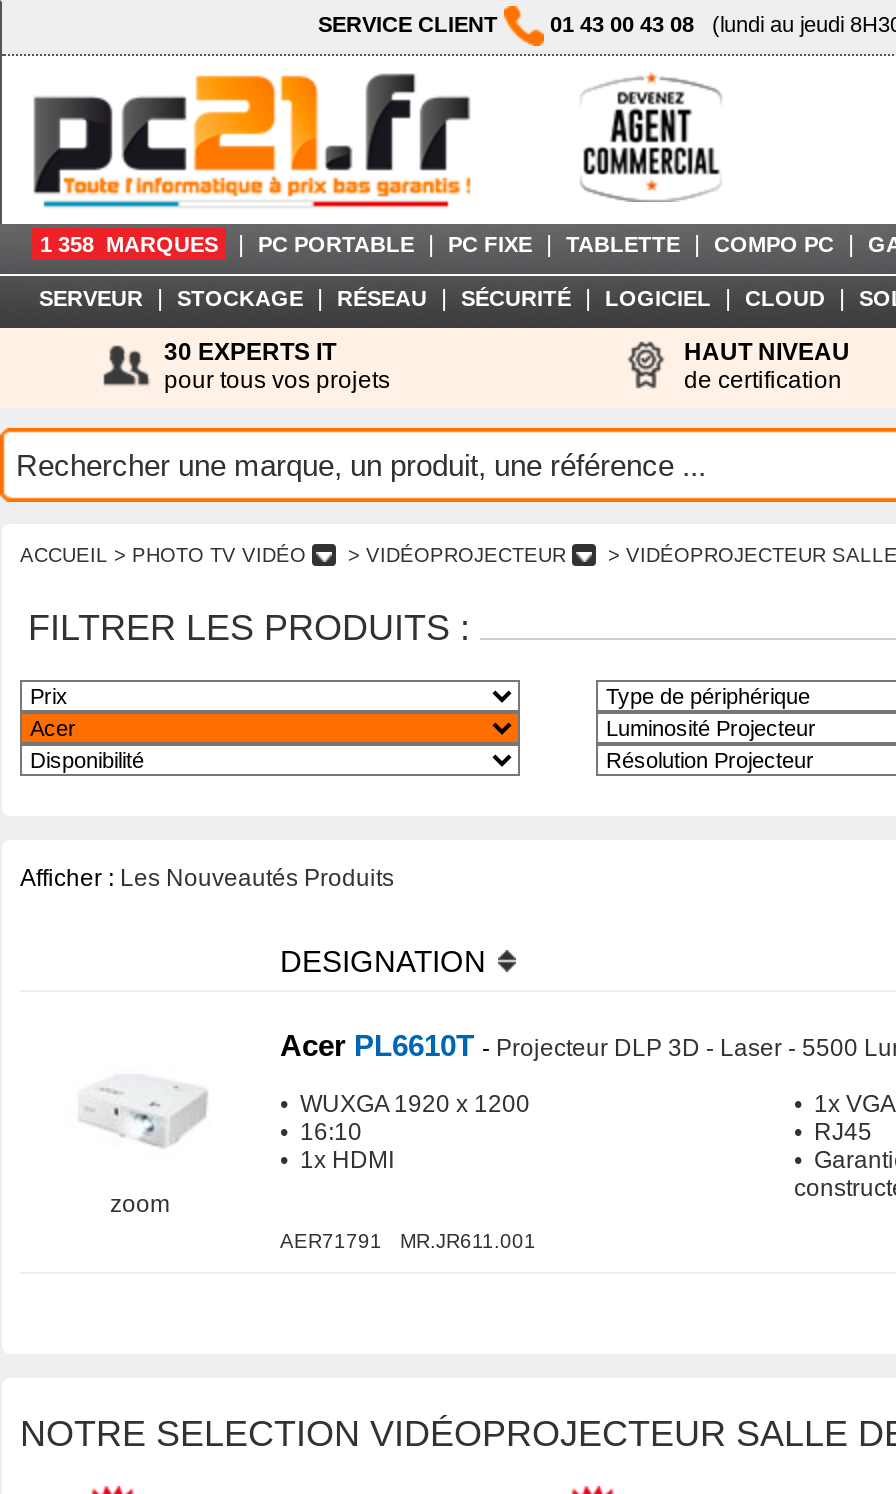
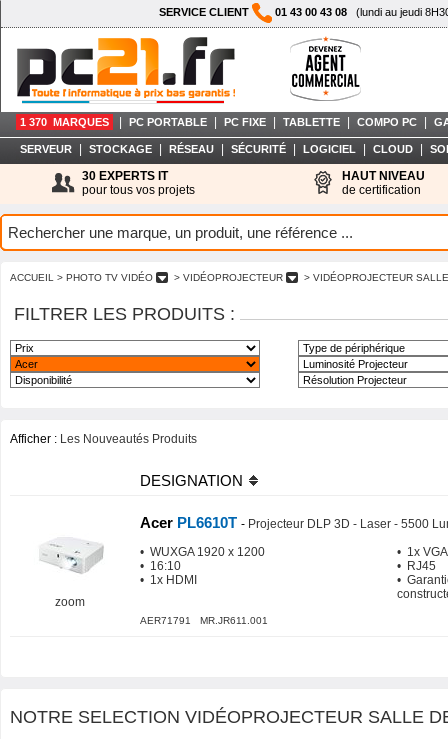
[40,232,218,256] 1 358 MARQUES -> [20,116,109,128] 1 370 MARQUES

